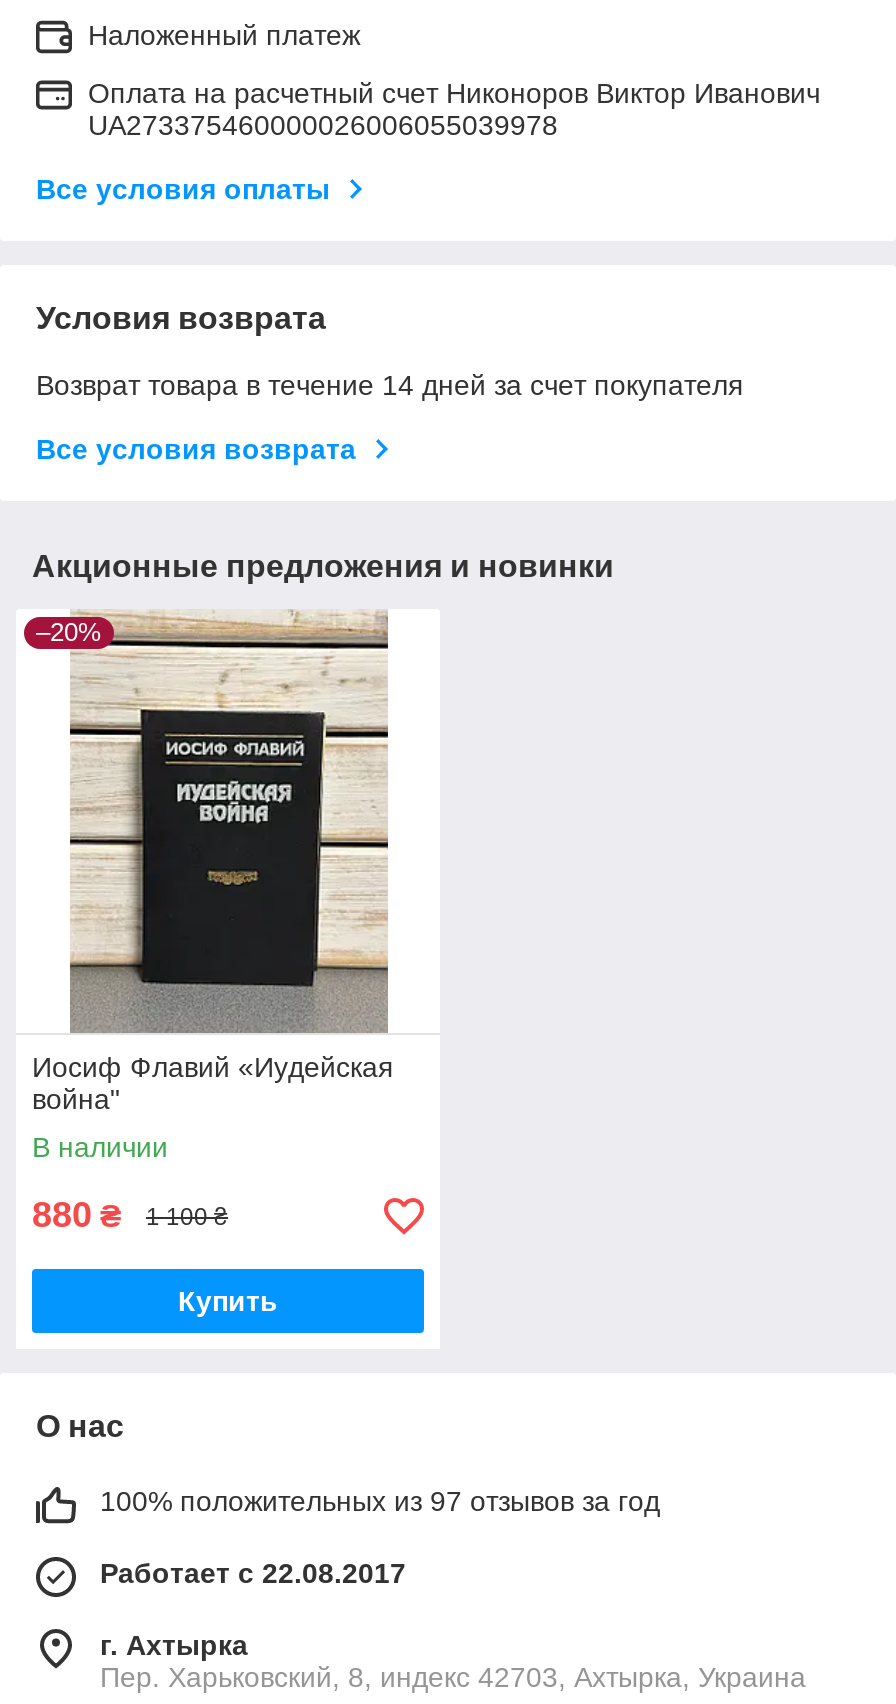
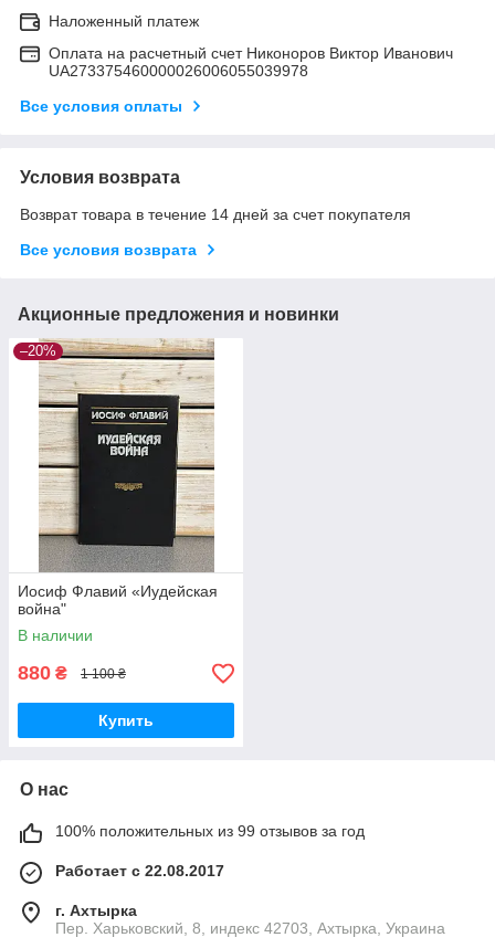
[100,1485,660,1517] 100% положительных из 97 отзывов за год -> [55,822,365,840] 100% положительных из 99 отзывов за год

